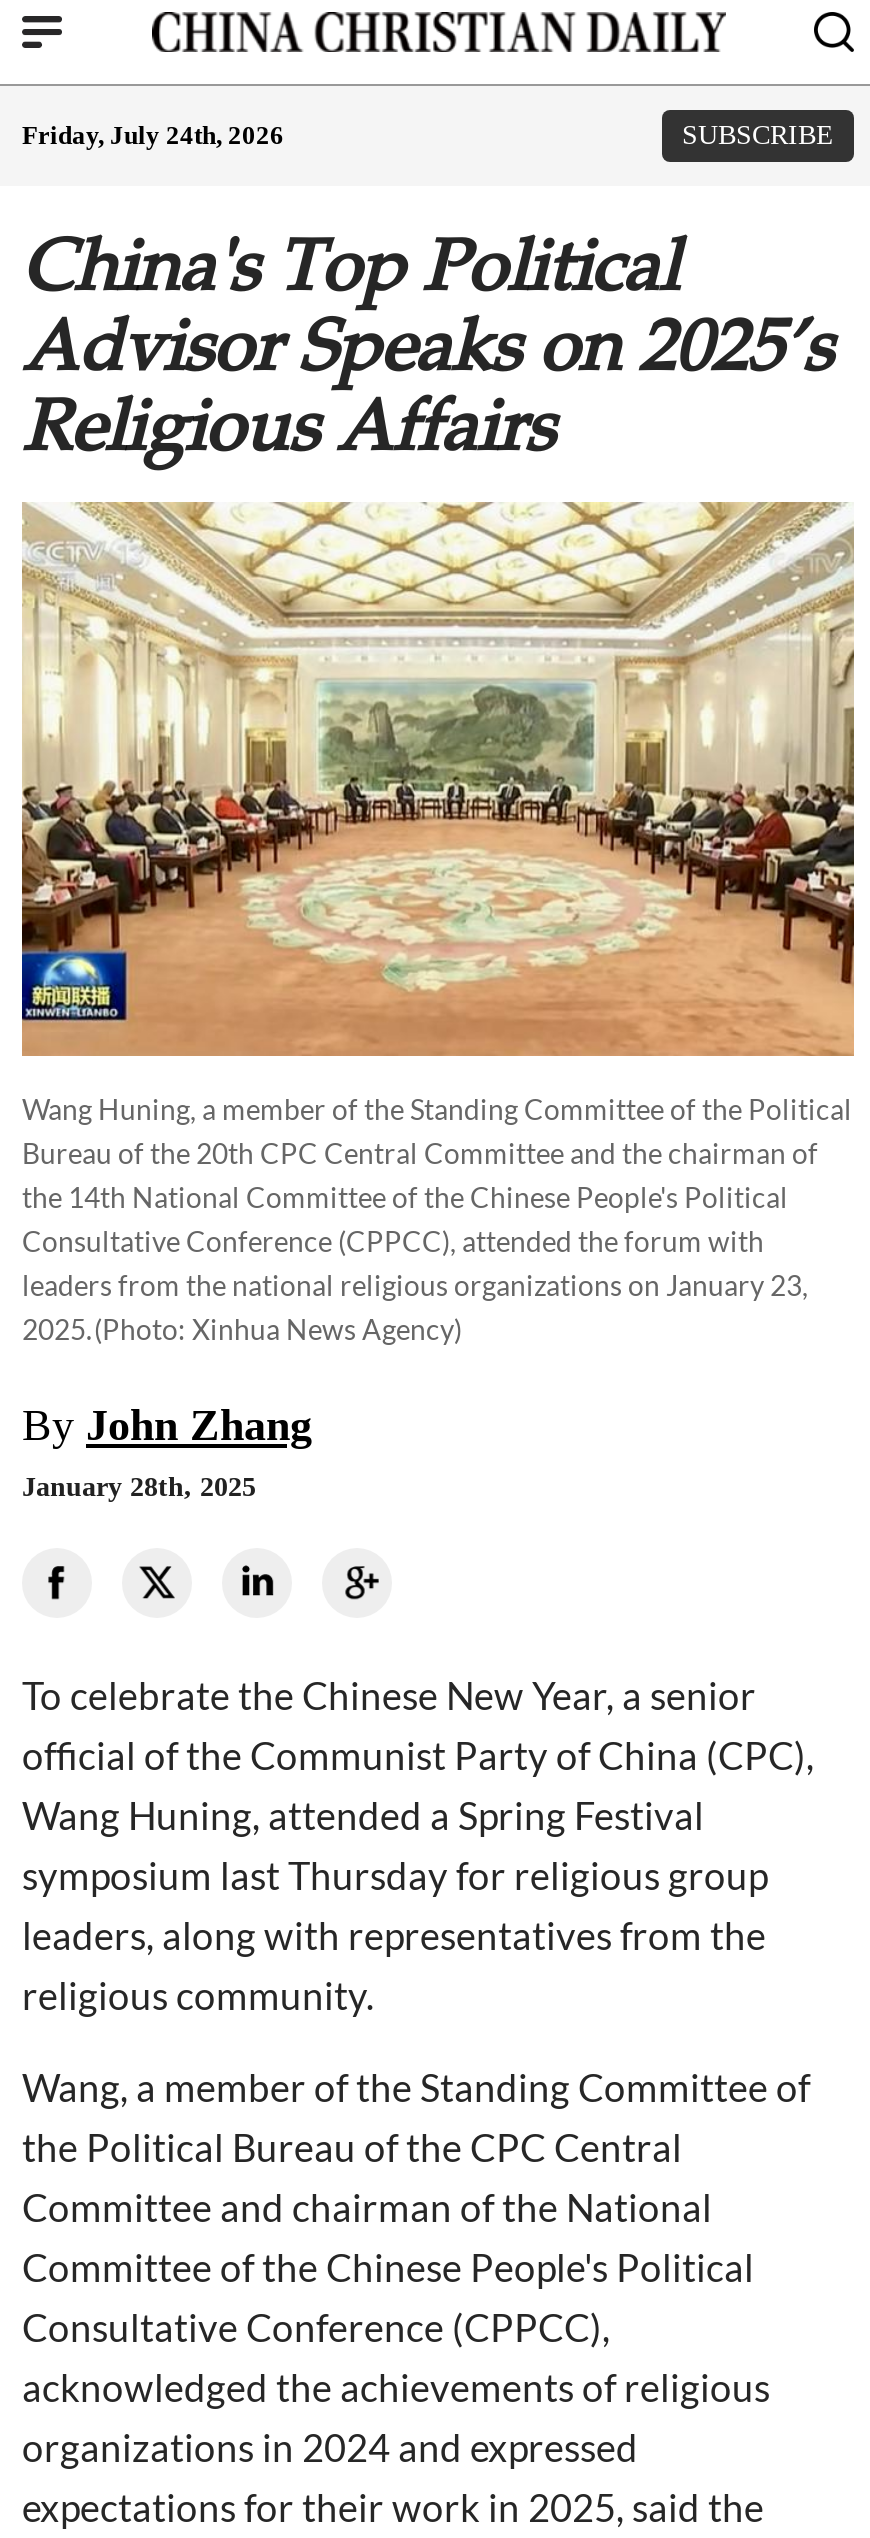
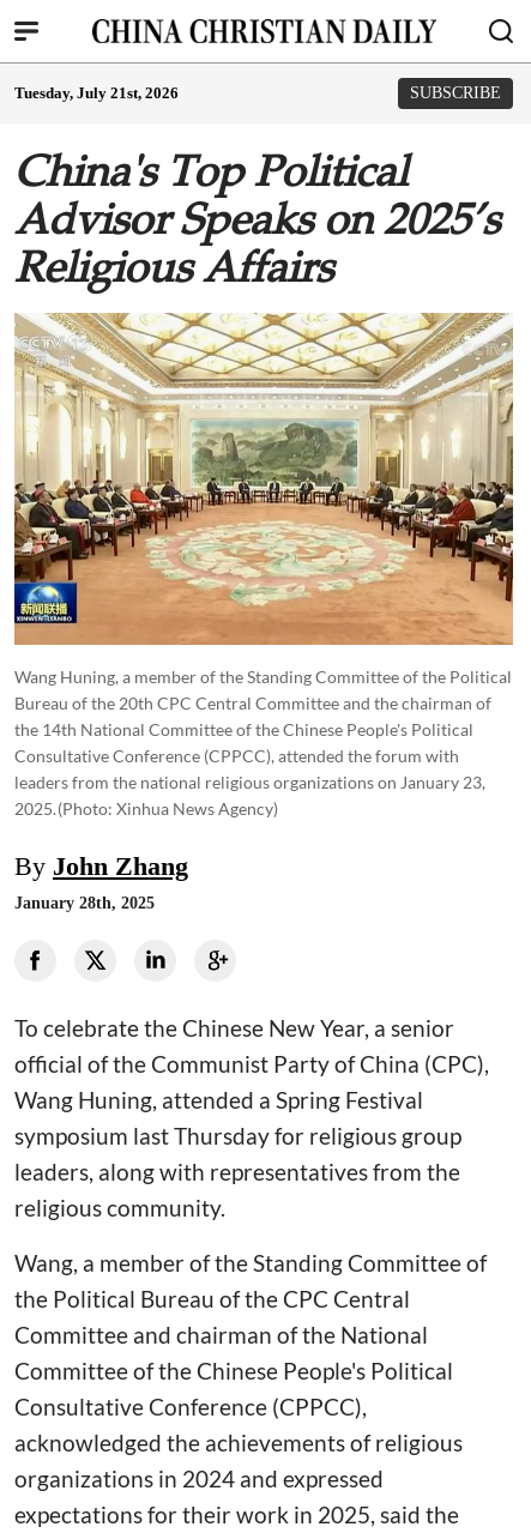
[22,120,284,150] Friday, July 24th, 2026 -> [14,84,179,102] Tuesday, July 21st, 2026

